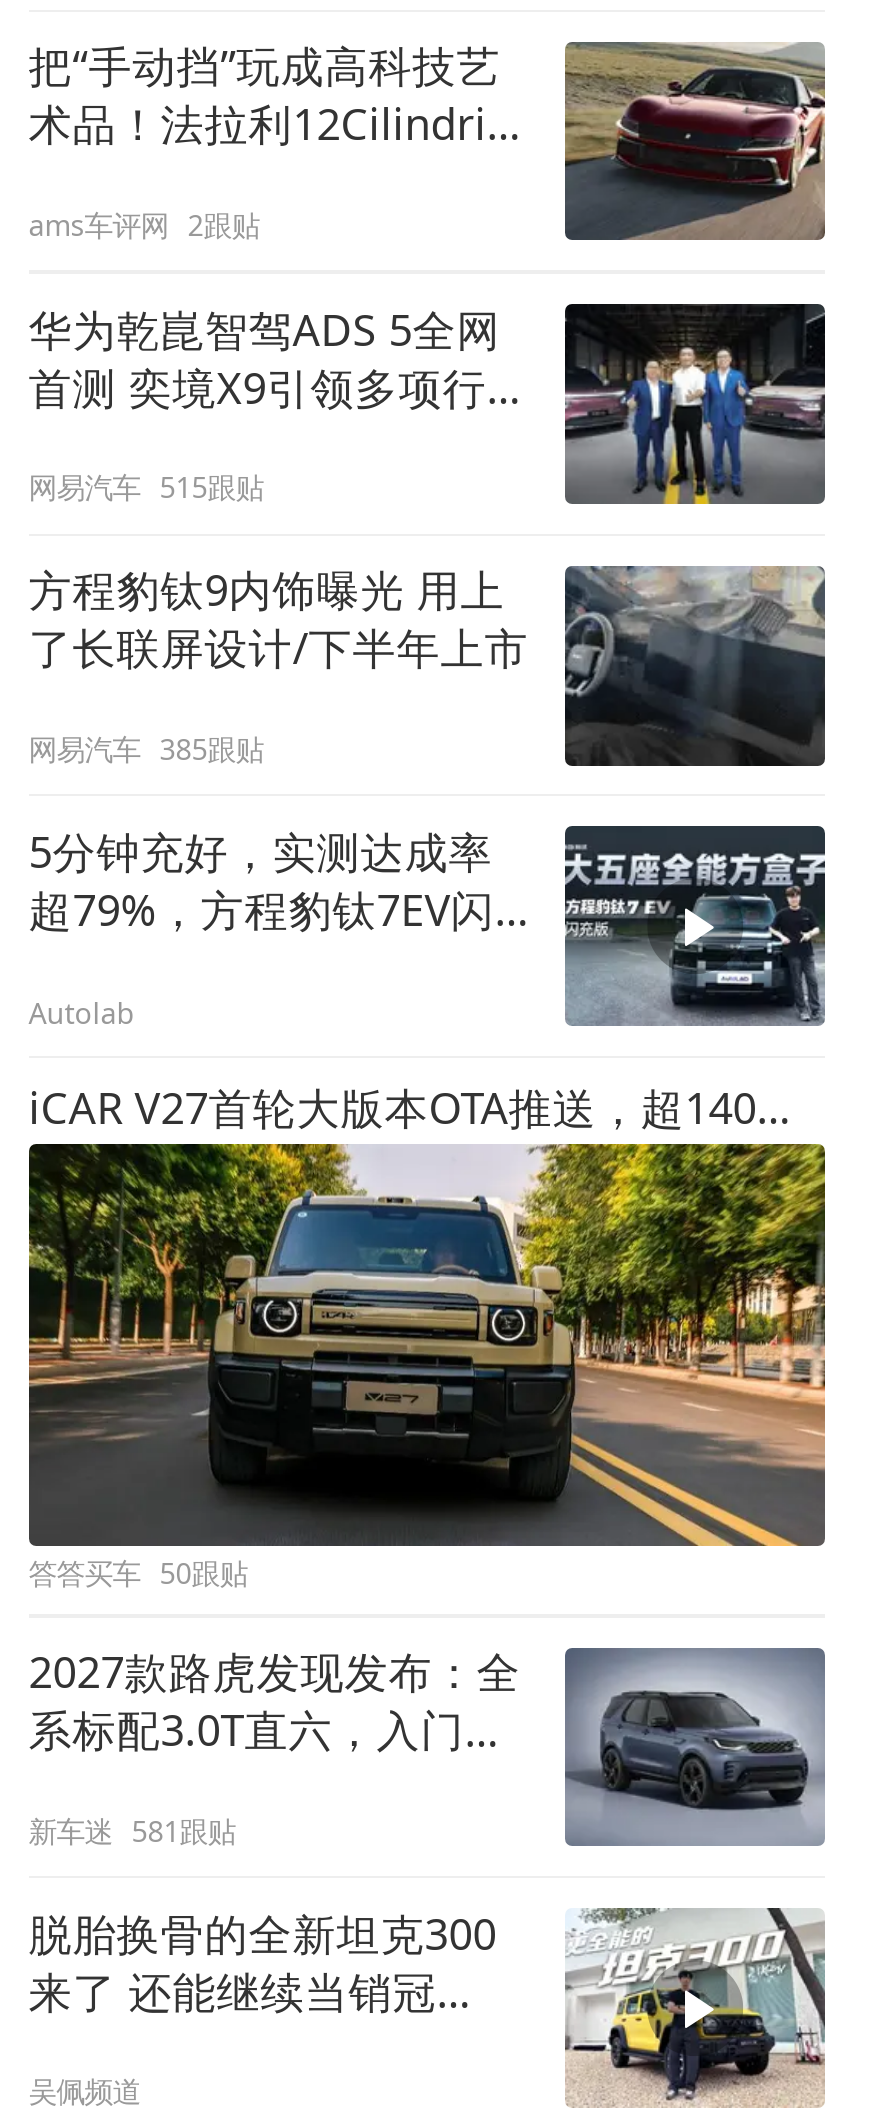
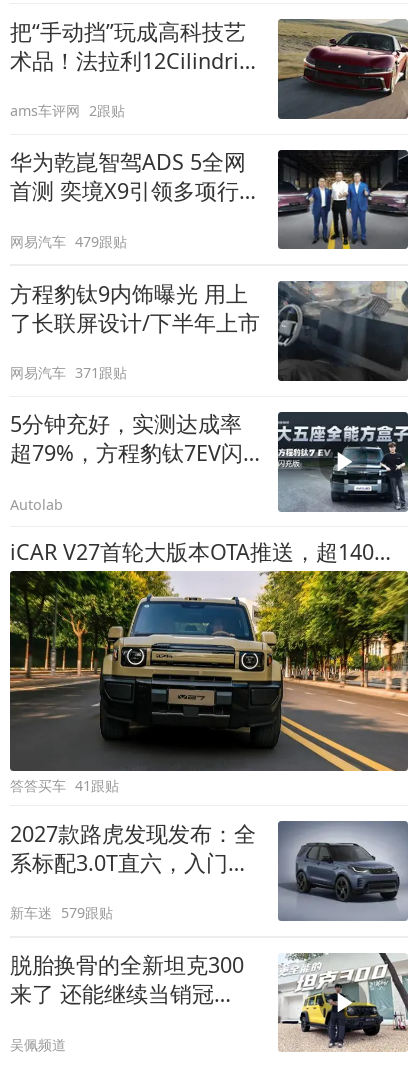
[28,468,264,506] 网易汽车 515跟贴 -> [10,232,127,251] 网易汽车 479跟贴
[28,730,264,768] 网易汽车 385跟贴 -> [10,363,127,382] 网易汽车 371跟贴
[28,1554,248,1592] 答答买车 50跟贴 -> [10,776,119,795] 答答买车 41跟贴
[28,1812,236,1850] 新车迷 581跟贴 -> [10,903,113,922] 新车迷 579跟贴

